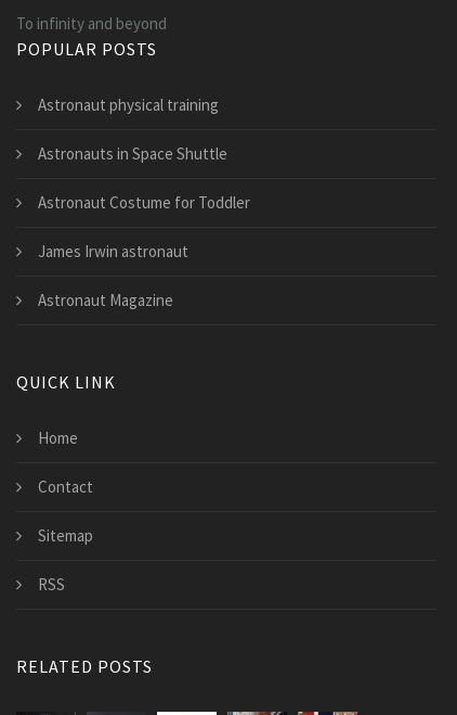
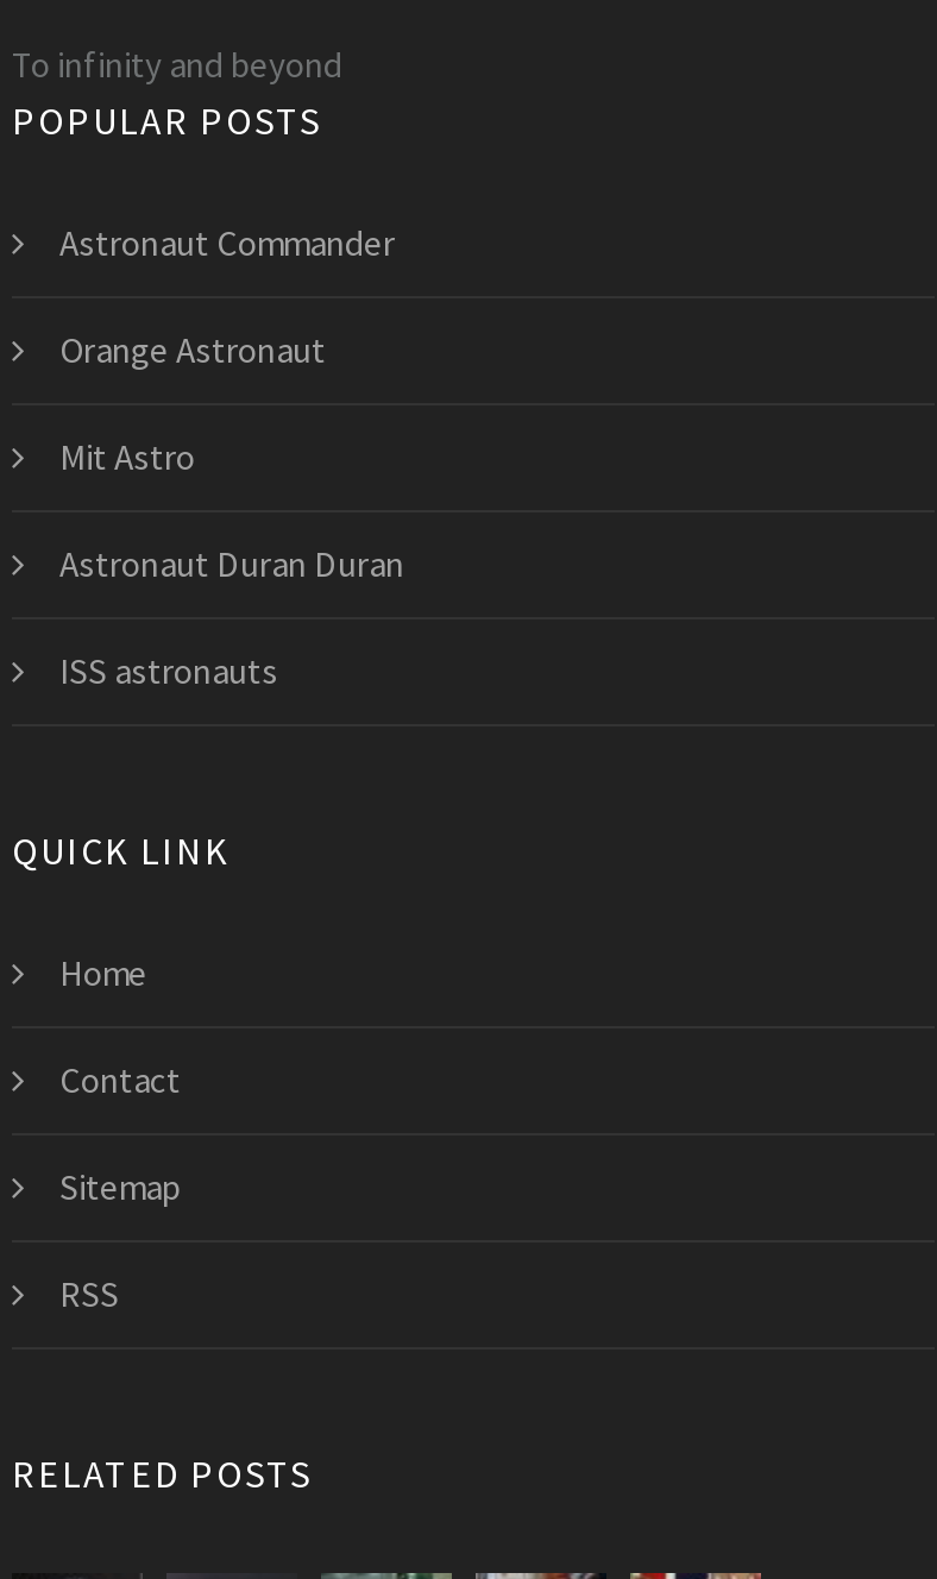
[38,95,219,115] Astronaut physical training -> [59,219,395,264] Astronaut Commander
[38,143,227,164] Astronauts in Space Shuttle -> [59,326,326,371] Orange Astronaut
[38,192,250,213] Astronaut Costume for Toddler -> [59,433,195,478] Mit Astro
[38,241,188,262] James Irwin astronaut -> [59,540,404,585] Astronaut Duran Duran
[38,290,173,311] Astronaut Magazine -> [59,647,278,692] ISS astronauts

